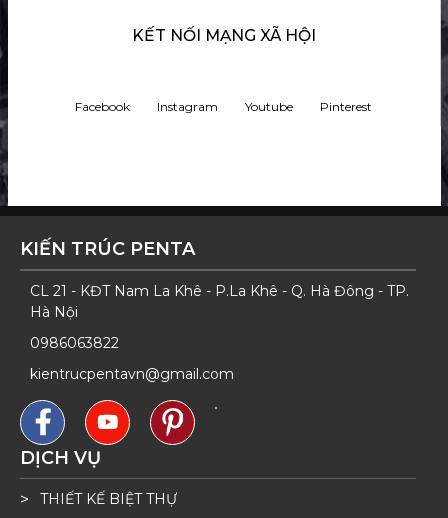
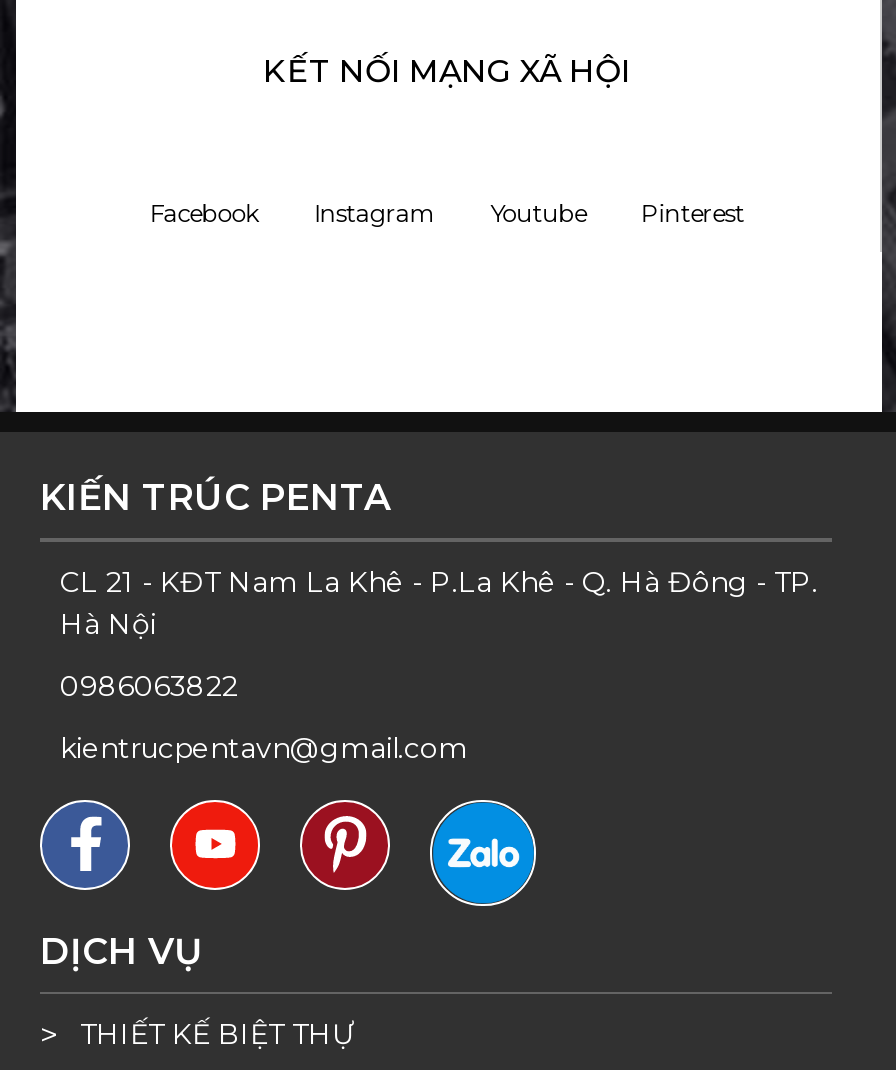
none -> [428,798,538,908] [image]

